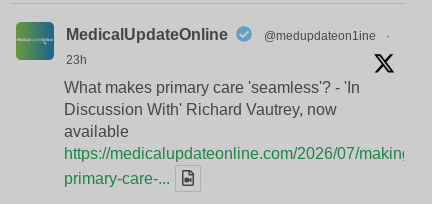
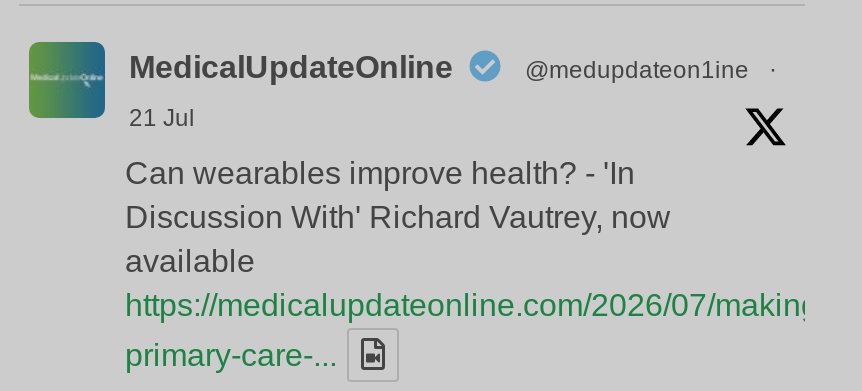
[66,53,87,67] 23h -> [129,104,195,132] 21 Jul
[64,79,360,96] What makes primary care 'seamless'? - 'In -> [125,156,635,190] Can wearables improve health? - 'In

